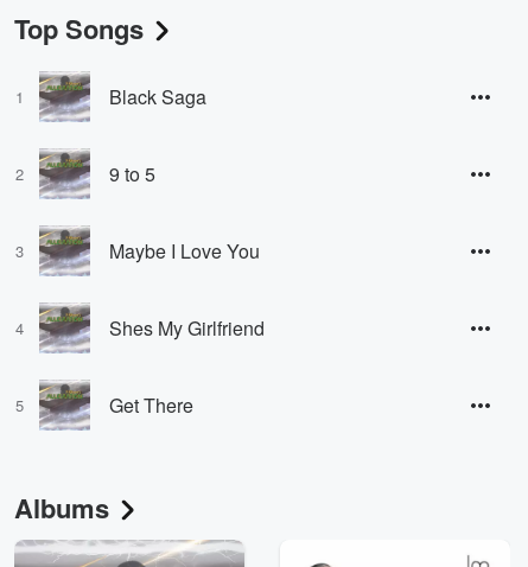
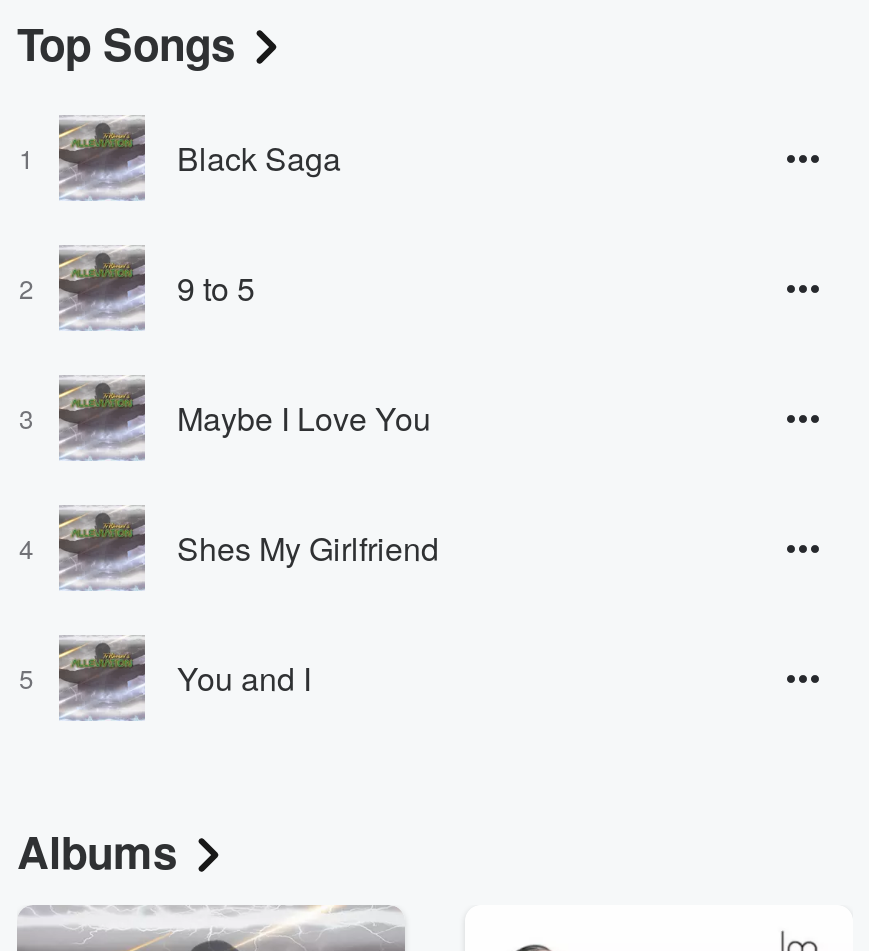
[109,391,193,418] Get There -> [177,654,311,700] You and I

